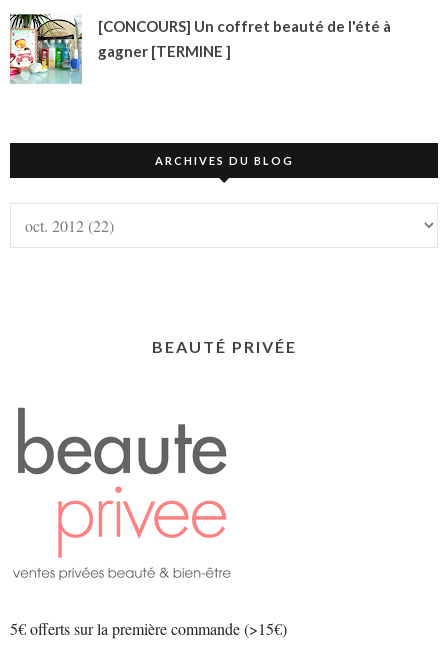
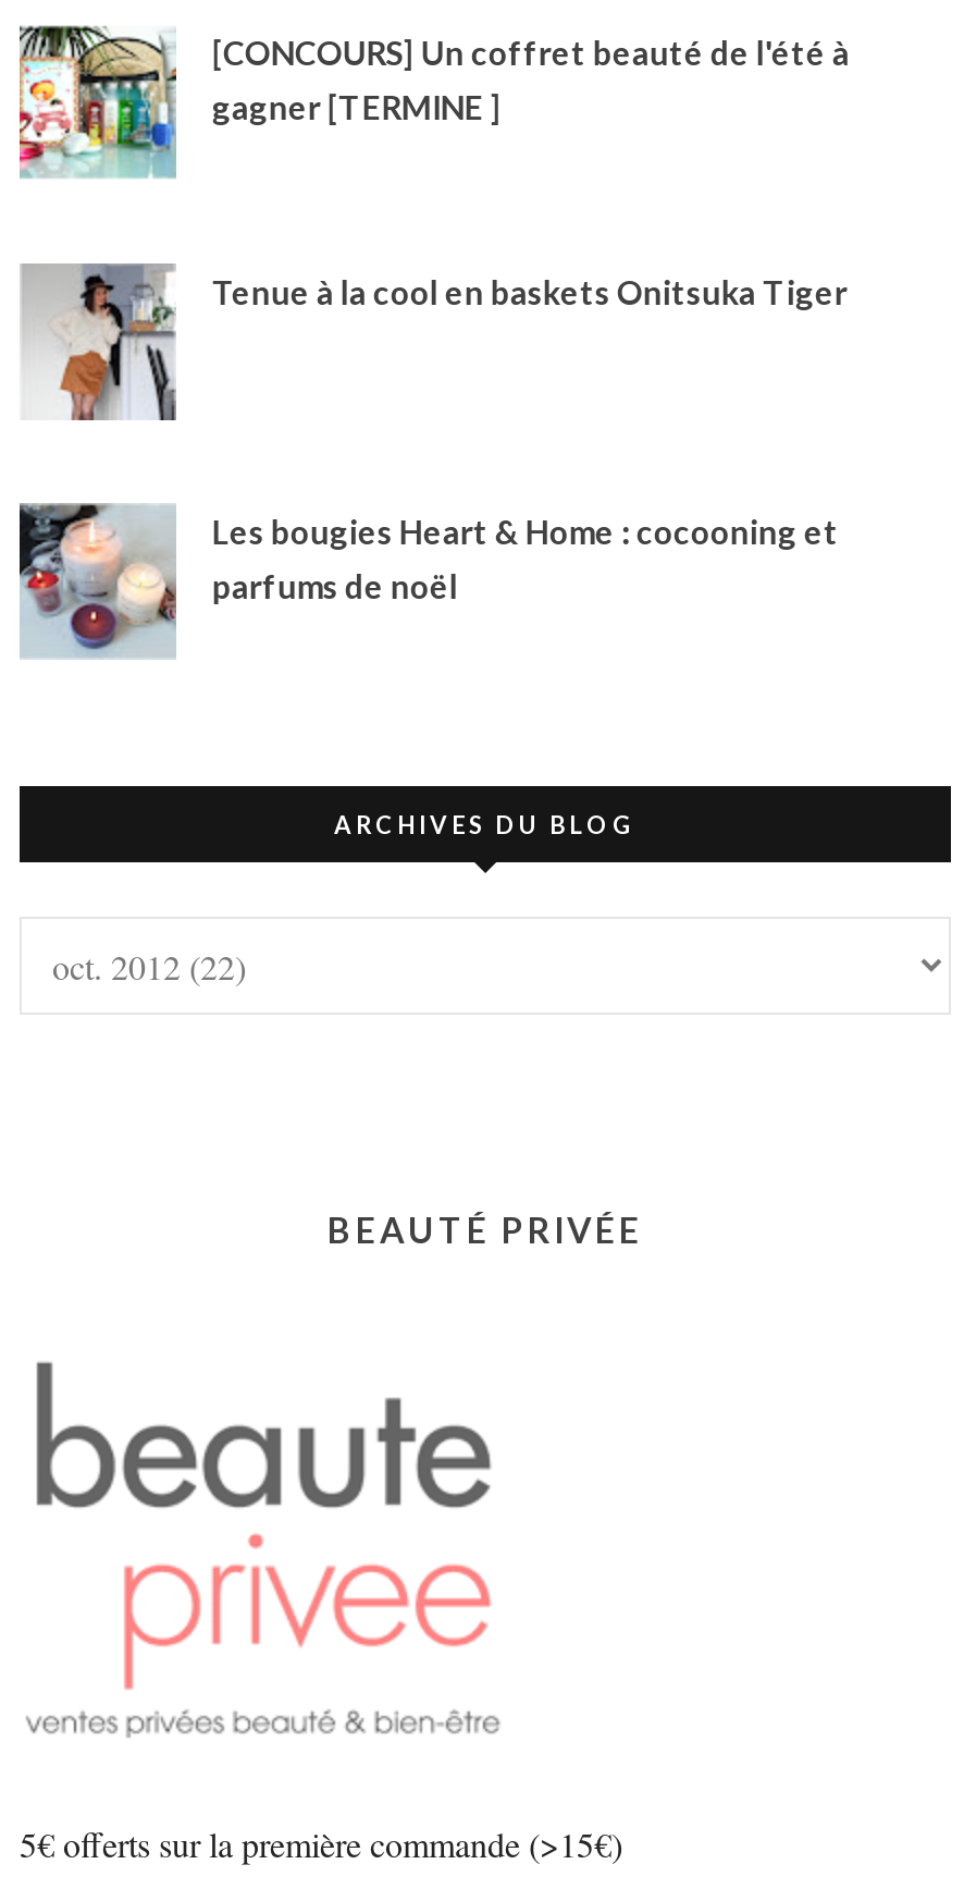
none -> [17,503,839,653] [image] | Les bougies Heart & Home : cocooning et | parfums de noël
none -> [20,261,847,422] [image] | Tenue à la cool en baskets Onitsuka Tiger

